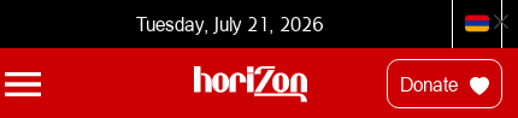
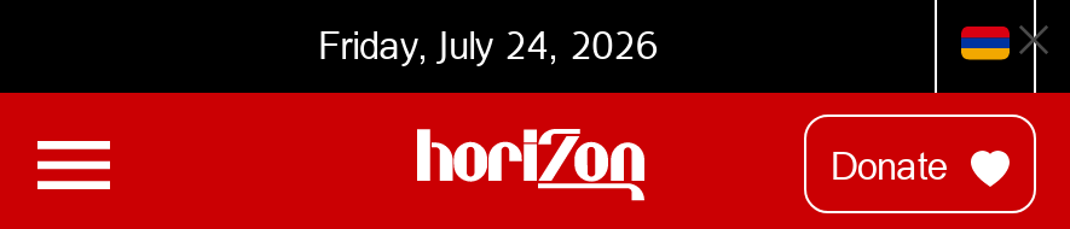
[136,11,322,34] Tuesday, July 21, 2026 -> [318,19,657,65] Friday, July 24, 2026

